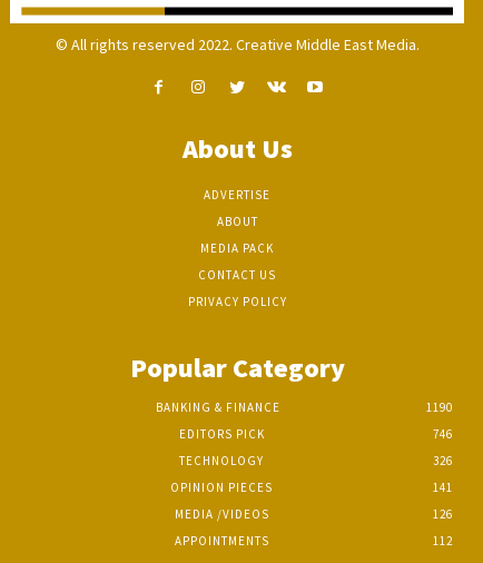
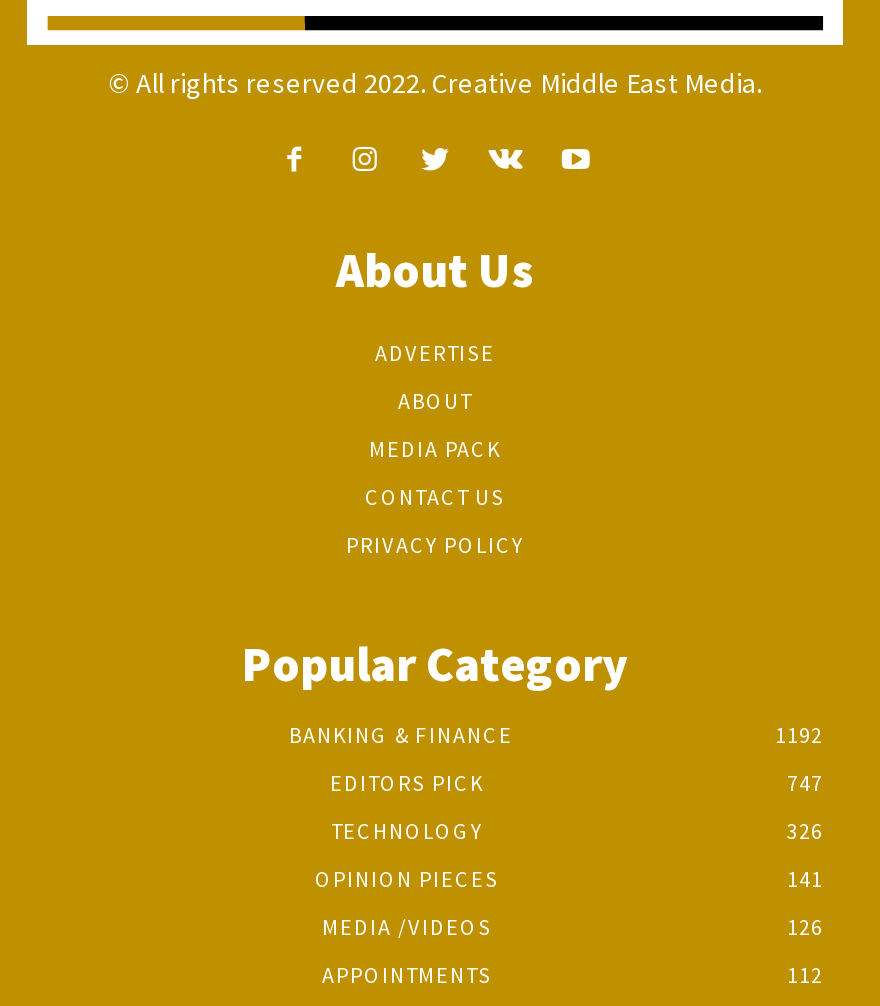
[426,400,453,415] 1190 -> [775,721,823,749] 1192
[433,426,453,442] 746 -> [787,769,823,797] 747

